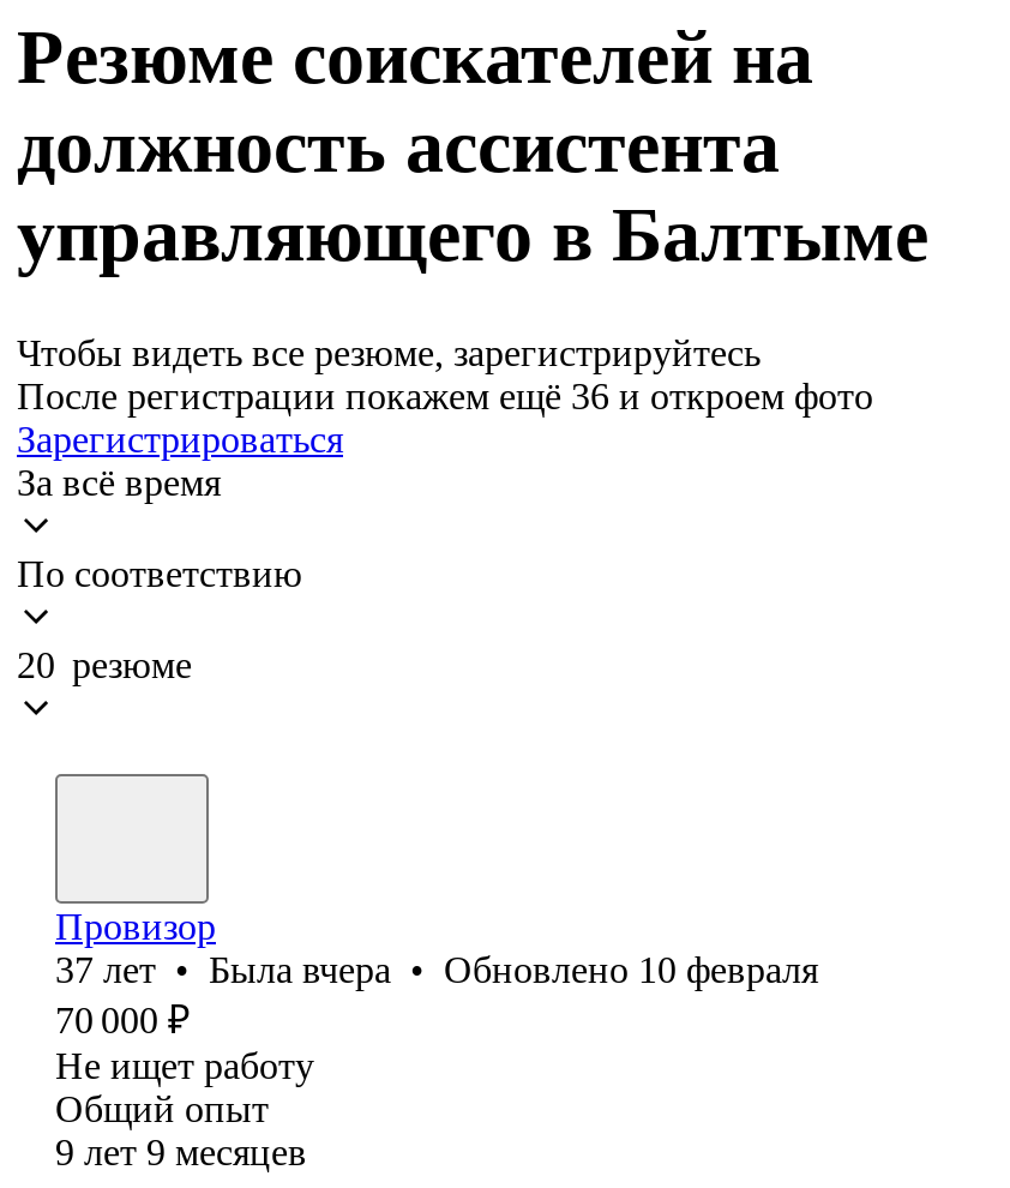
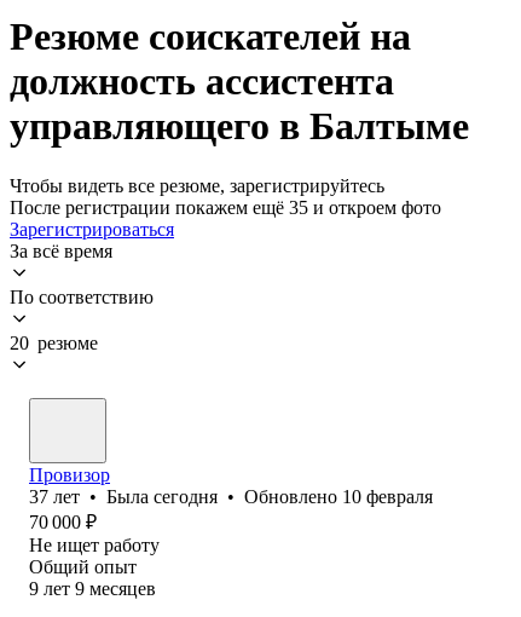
[17,375,873,416] После регистрации покажем ещё 36 и откроем фото -> [10,197,441,218] После регистрации покажем ещё 35 и откроем фото
[55,949,818,990] 37 лет • Была вчера • Обновлено 10 февраля -> [29,486,433,507] 37 лет • Была сегодня • Обновлено 10 февраля

